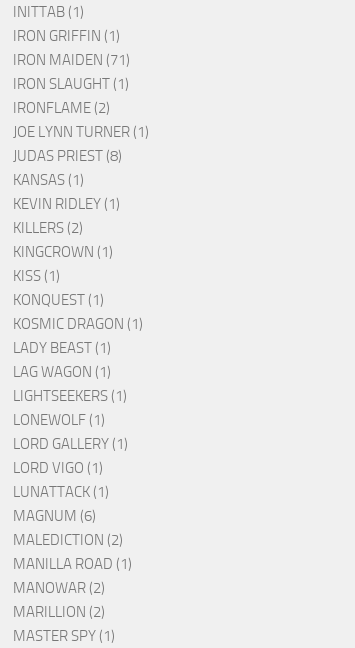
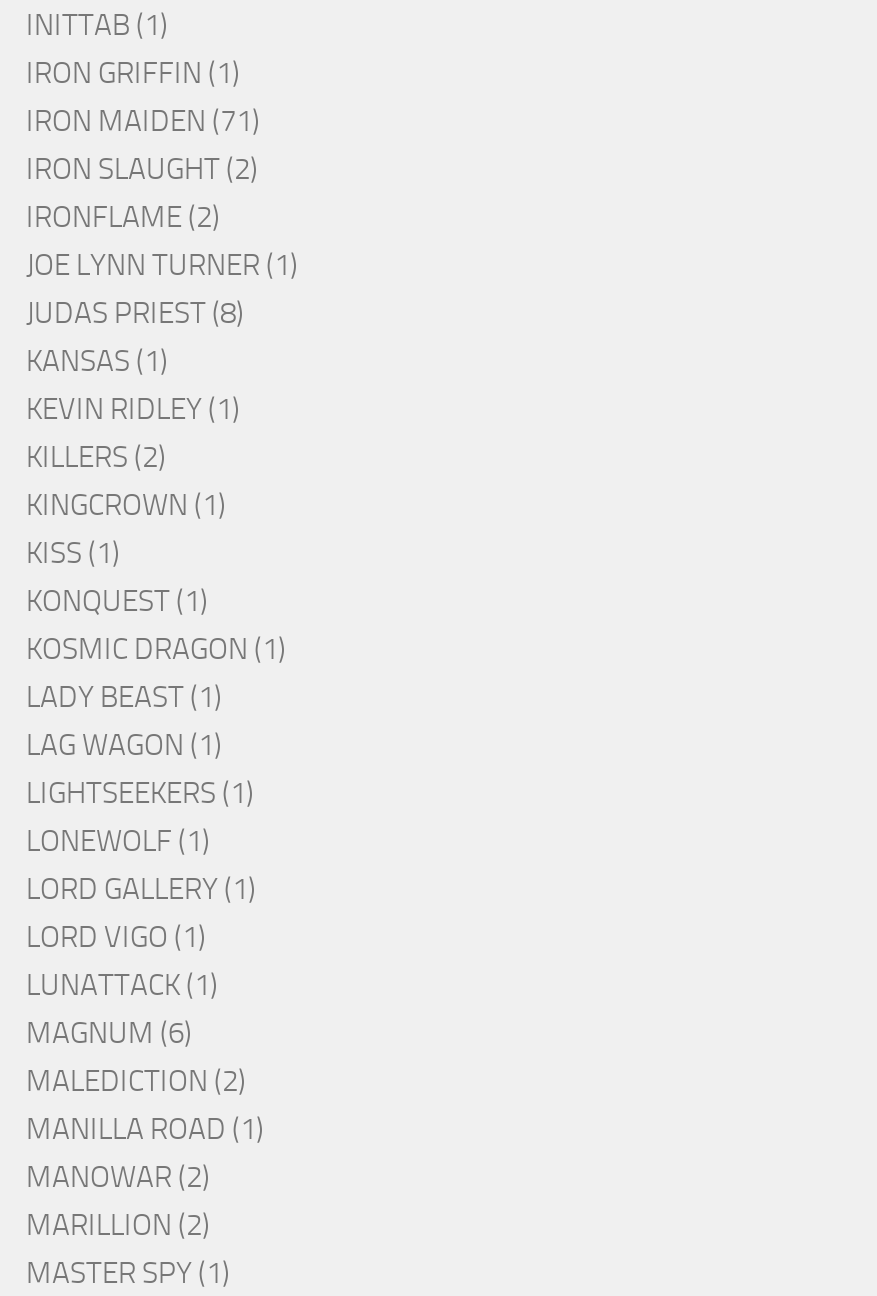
[13,75,129,93] IRON SLAUGHT (1) -> [26,150,258,186] IRON SLAUGHT (2)

